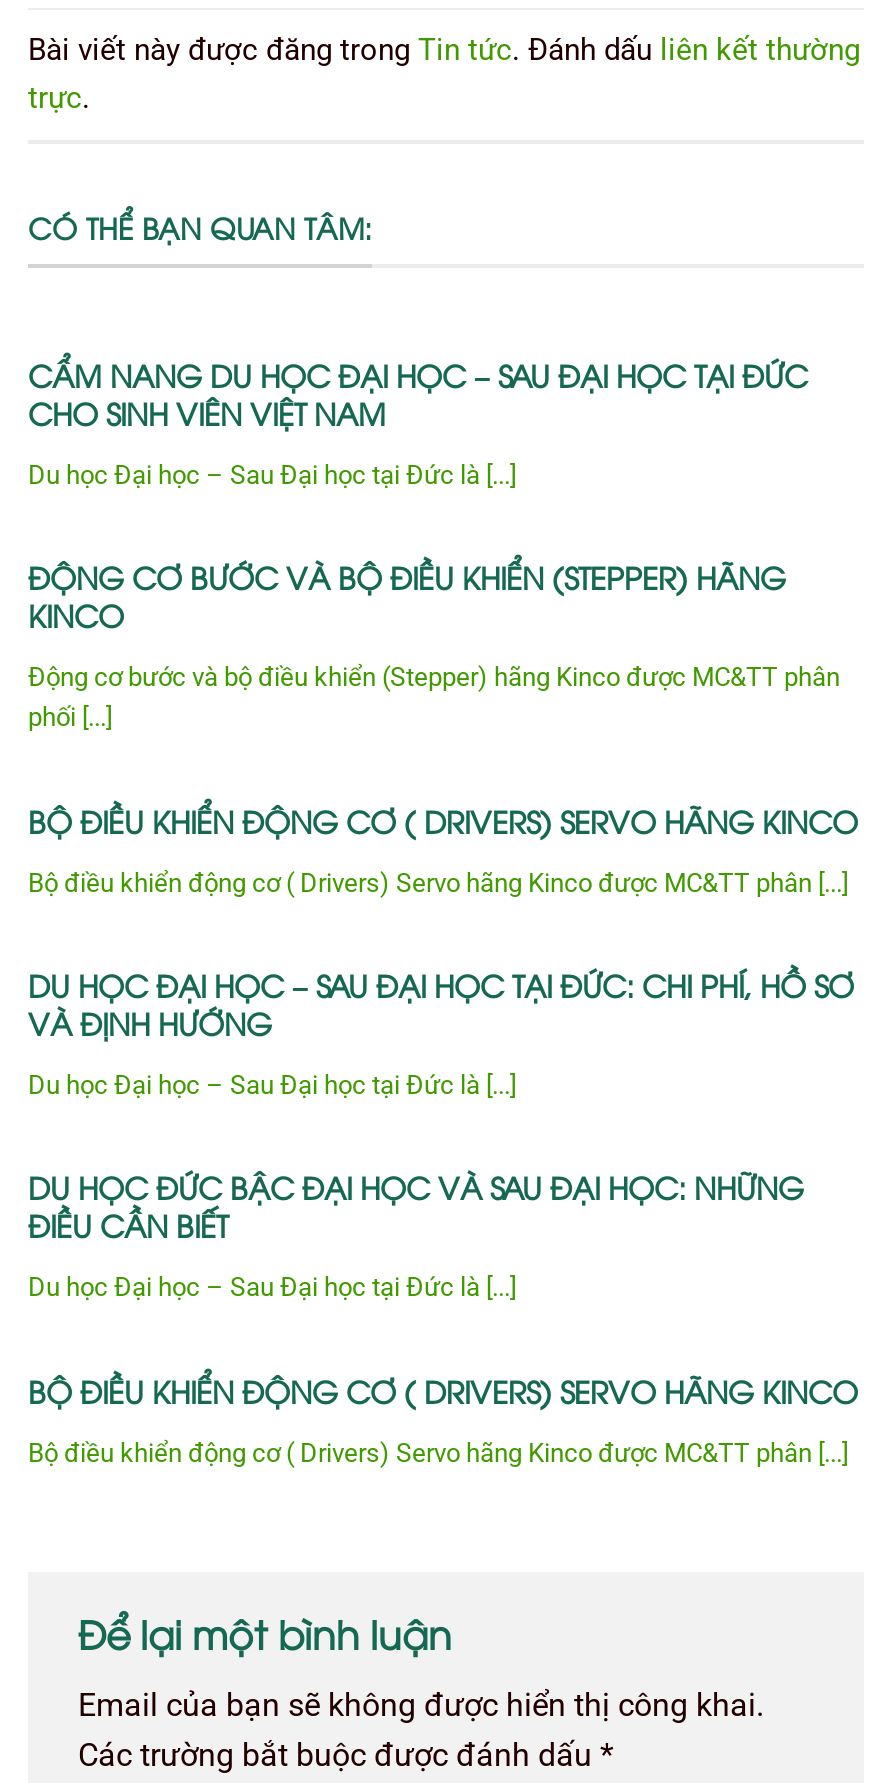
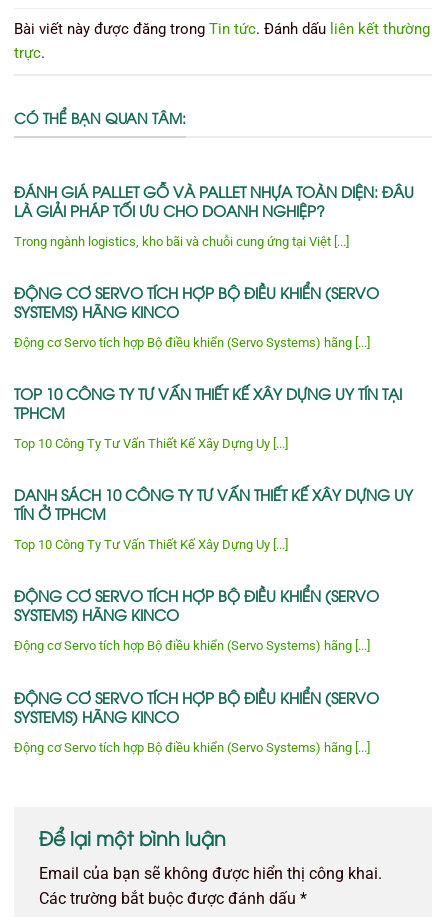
[28,354,808,432] CẨM NANG DU HỌC ĐẠI HỌC – SAU ĐẠI HỌC TẠI ĐỨC | CHO SINH VIÊN VIỆT NAM -> [14,181,414,220] ĐÁNH GIÁ PALLET GỖ VÀ PALLET NHỰA TOÀN DIỆN: ĐÂU | LÀ GIẢI PHÁP TỐI ƯU CHO DOANH NGHIỆP?
[28,460,516,490] Du học Đại học – Sau Đại học tại Đức là [...] -> [14,234,349,249] Trong ngành logistics, kho bãi và chuỗi cung ứng tại Việt [...]
[28,556,786,634] ĐỘNG CƠ BƯỚC VÀ BỘ ĐIỀU KHIỂN (STEPPER) HÃNG | KINCO -> [14,282,379,321] ĐỘNG CƠ SERVO TÍCH HỢP BỘ ĐIỀU KHIỂN (SERVO | SYSTEMS) HÃNG KINCO
[28,662,840,732] Động cơ bước và bộ điều khiển (Stepper) hãng Kinco được MC&TT phân | phối [...] -> [14,335,370,350] Động cơ Servo tích hợp Bộ điều khiển (Servo Systems) hãng [...]
[28,799,858,839] BỘ ĐIỀU KHIỂN ĐỘNG CƠ ( DRIVERS) SERVO HÃNG KINCO -> [14,383,402,422] TOP 10 CÔNG TY TƯ VẤN THIẾT KẾ XÂY DỰNG UY TÍN TẠI | TPHCM
[28,867,848,897] Bộ điều khiển động cơ ( Drivers) Servo hãng Kinco được MC&TT phân [...] -> [14,436,288,451] Top 10 Công Ty Tư Vấn Thiết Kế Xây Dựng Uy [...]
[28,964,854,1042] DU HỌC ĐẠI HỌC – SAU ĐẠI HỌC TẠI ĐỨC: CHI PHÍ, HỒ SƠ | VÀ ĐỊNH HƯỚNG -> [14,484,413,523] DANH SÁCH 10 CÔNG TY TƯ VẤN THIẾT KẾ XÂY DỰNG UY | TÍN Ở TPHCM
[28,1070,516,1100] Du học Đại học – Sau Đại học tại Đức là [...] -> [14,537,288,552] Top 10 Công Ty Tư Vấn Thiết Kế Xây Dựng Uy [...]
[28,1166,804,1244] DU HỌC ĐỨC BẬC ĐẠI HỌC VÀ SAU ĐẠI HỌC: NHỮNG | ĐIỀU CẦN BIẾT -> [14,585,379,624] ĐỘNG CƠ SERVO TÍCH HỢP BỘ ĐIỀU KHIỂN (SERVO | SYSTEMS) HÃNG KINCO
[28,1272,516,1302] Du học Đại học – Sau Đại học tại Đức là [...] -> [14,638,370,653] Động cơ Servo tích hợp Bộ điều khiển (Servo Systems) hãng [...]
[28,1369,858,1409] BỘ ĐIỀU KHIỂN ĐỘNG CƠ ( DRIVERS) SERVO HÃNG KINCO -> [14,687,379,726] ĐỘNG CƠ SERVO TÍCH HỢP BỘ ĐIỀU KHIỂN (SERVO | SYSTEMS) HÃNG KINCO
[28,1437,848,1467] Bộ điều khiển động cơ ( Drivers) Servo hãng Kinco được MC&TT phân [...] -> [14,740,370,755] Động cơ Servo tích hợp Bộ điều khiển (Servo Systems) hãng [...]

